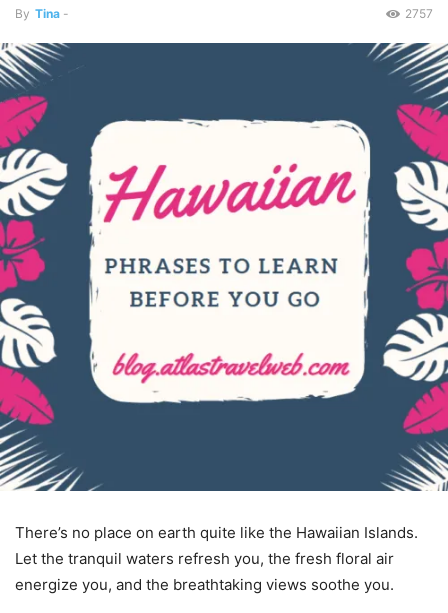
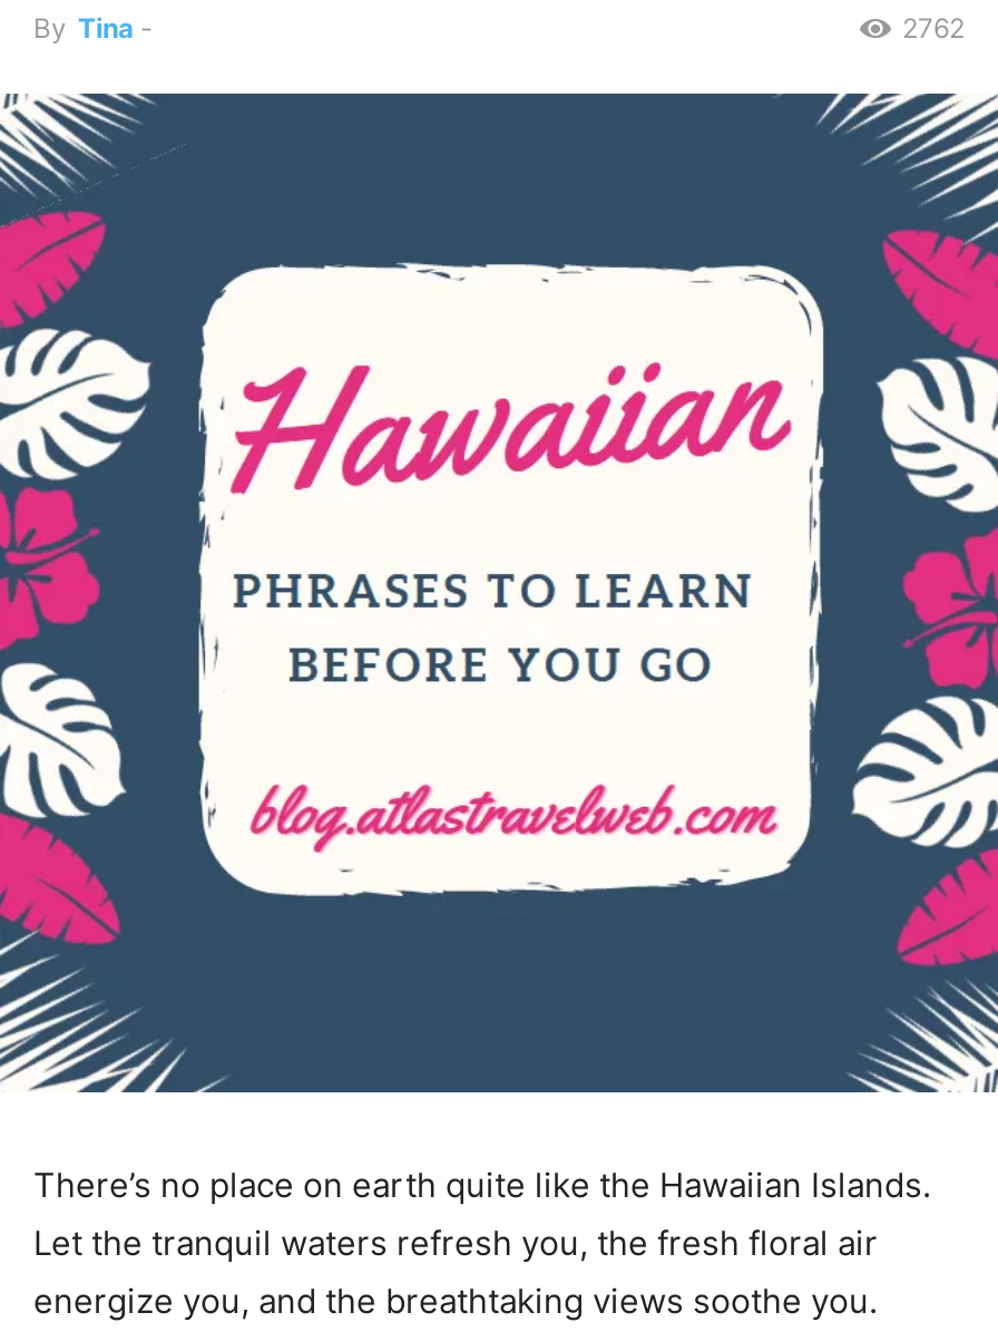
[405,6,433,21] 2757 -> [902,11,965,45] 2762

